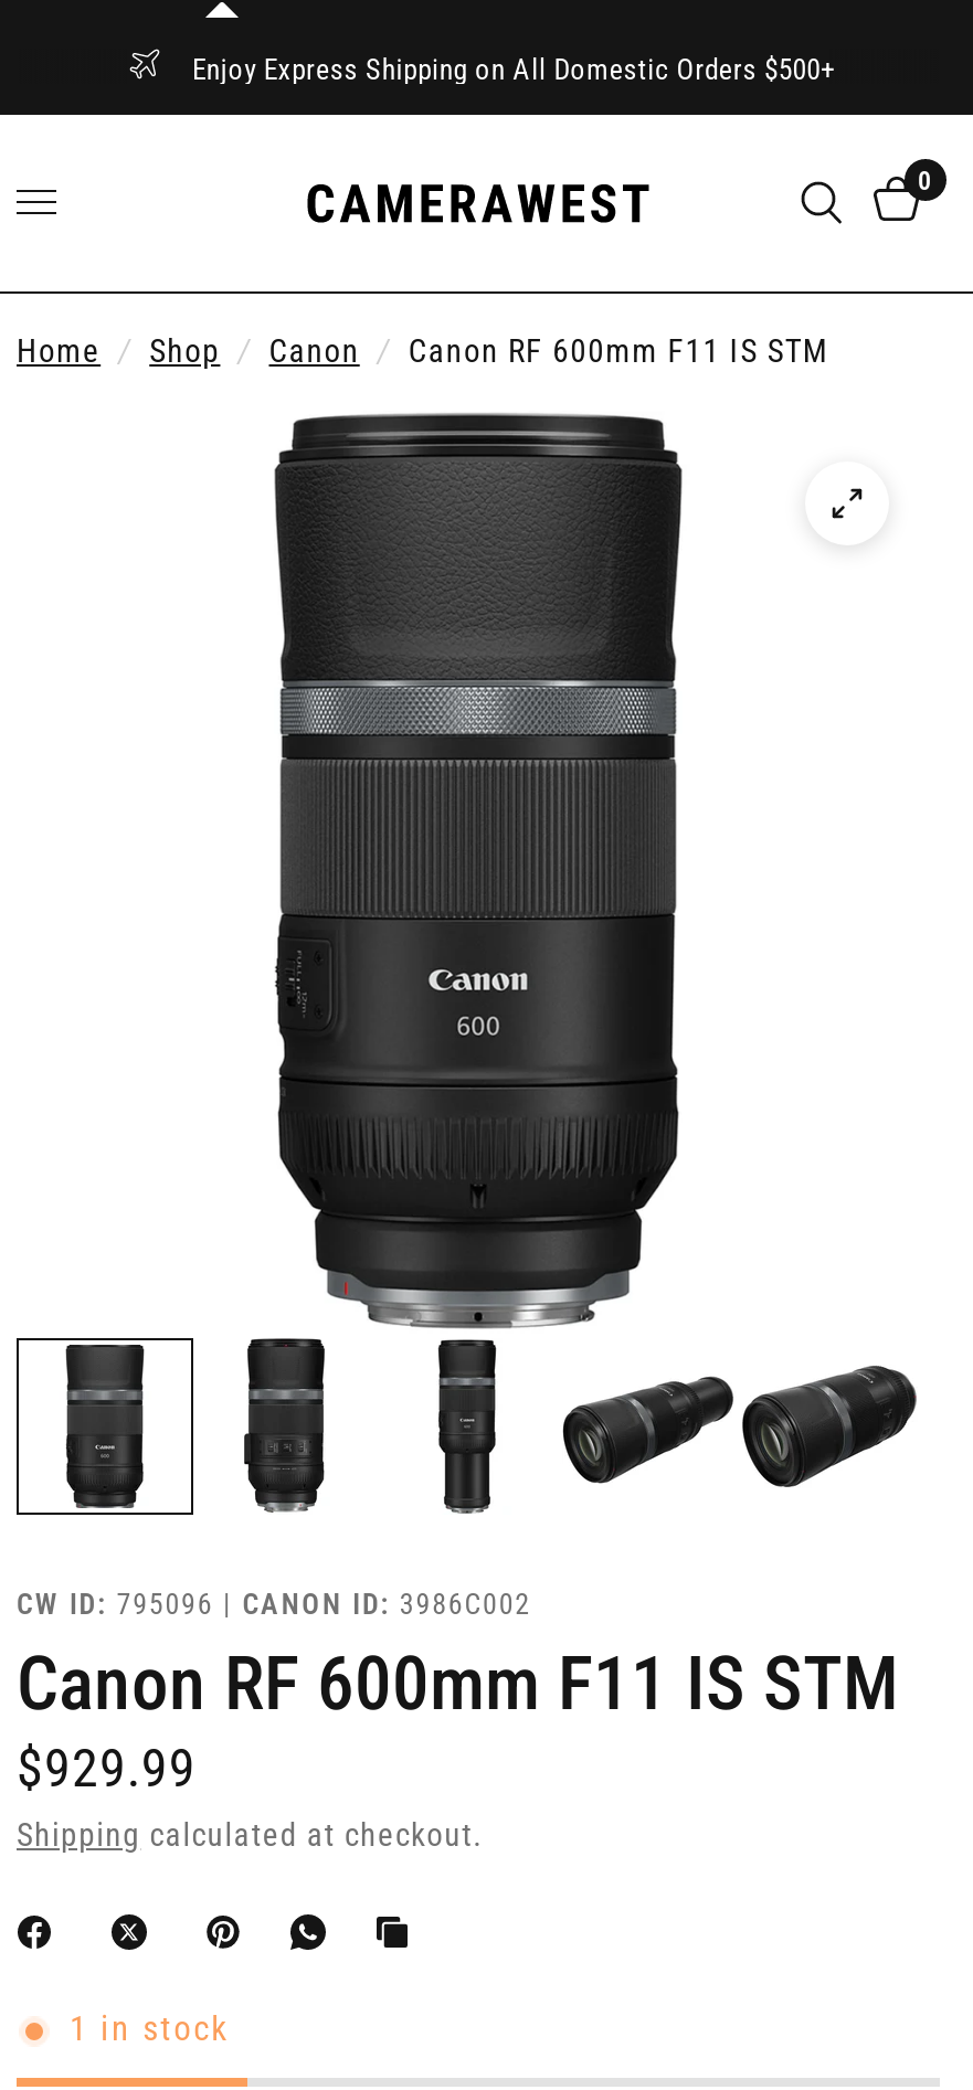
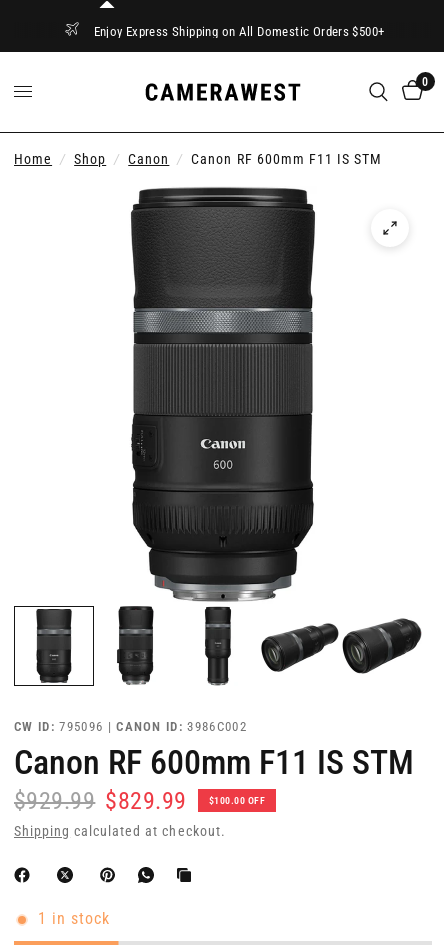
[17,1737,196,1799] $929.99 -> [14,787,265,815] $929.99 $829.99 | $100.00 OFF

